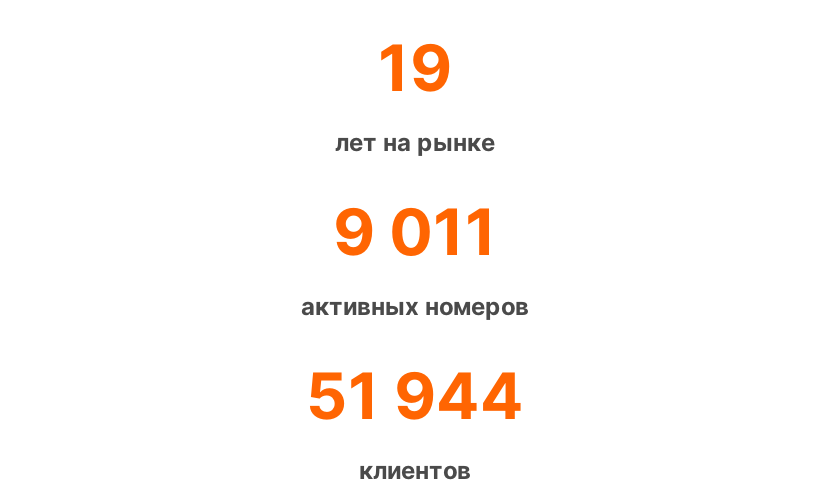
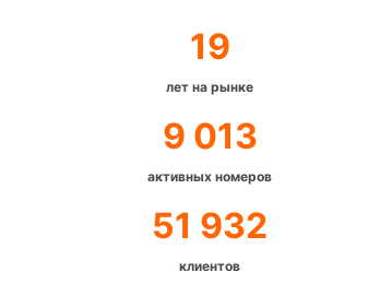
[333,193,497,271] 9 011 -> [162,115,257,157] 9 013
[306,357,524,435] 51 944 -> [152,204,268,247] 51 932

